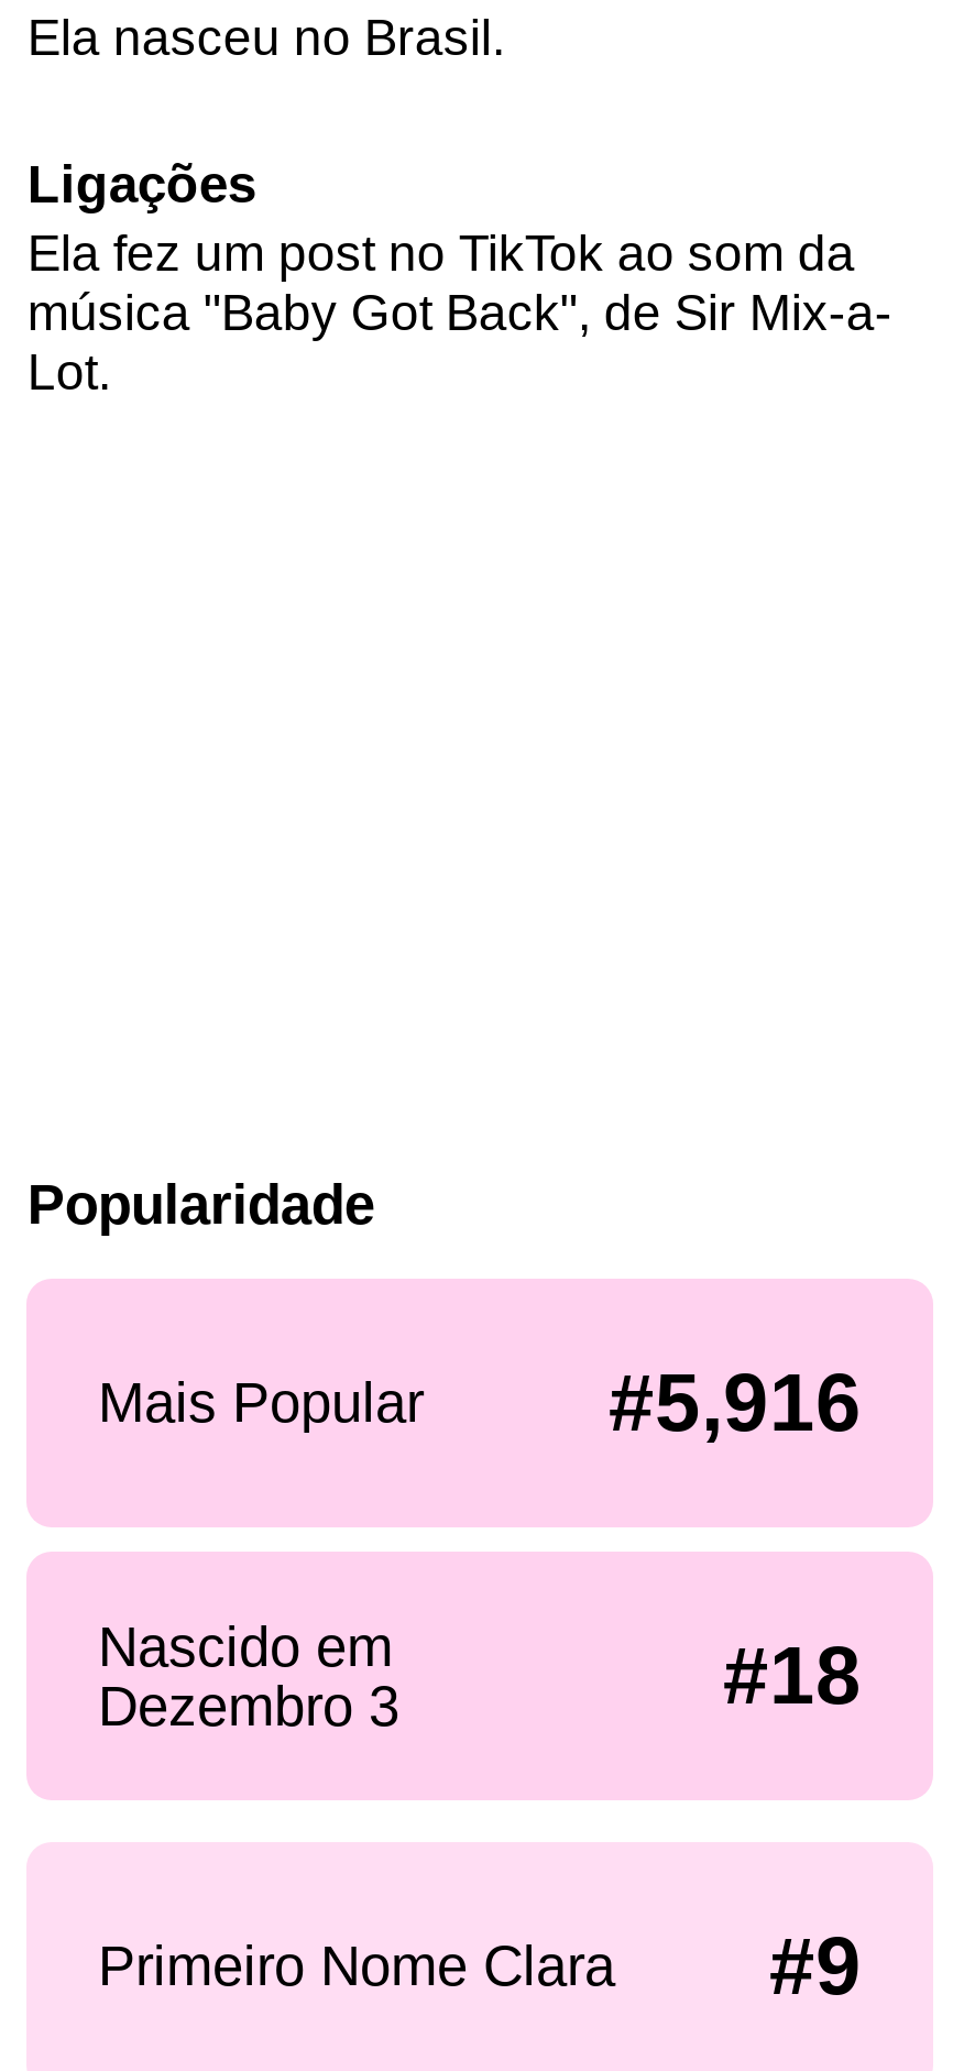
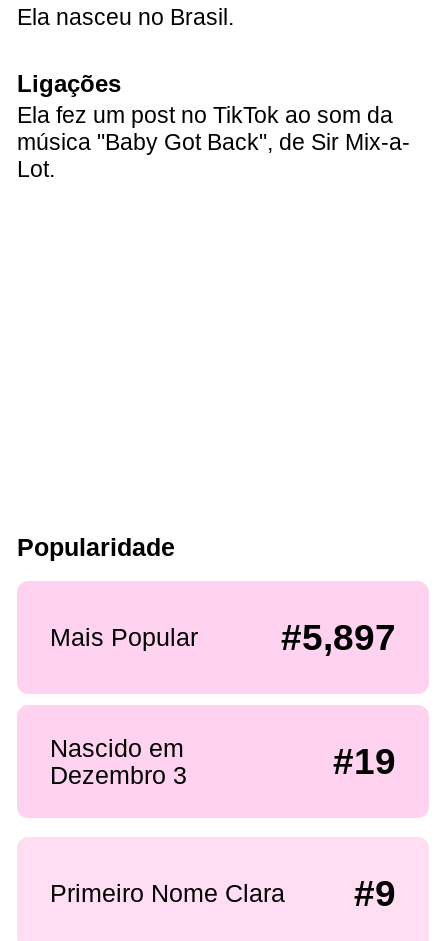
[609,1358,862,1448] #5,916 -> [281,617,396,658] #5,897
[723,1632,862,1722] #18 -> [333,741,396,782] #19

